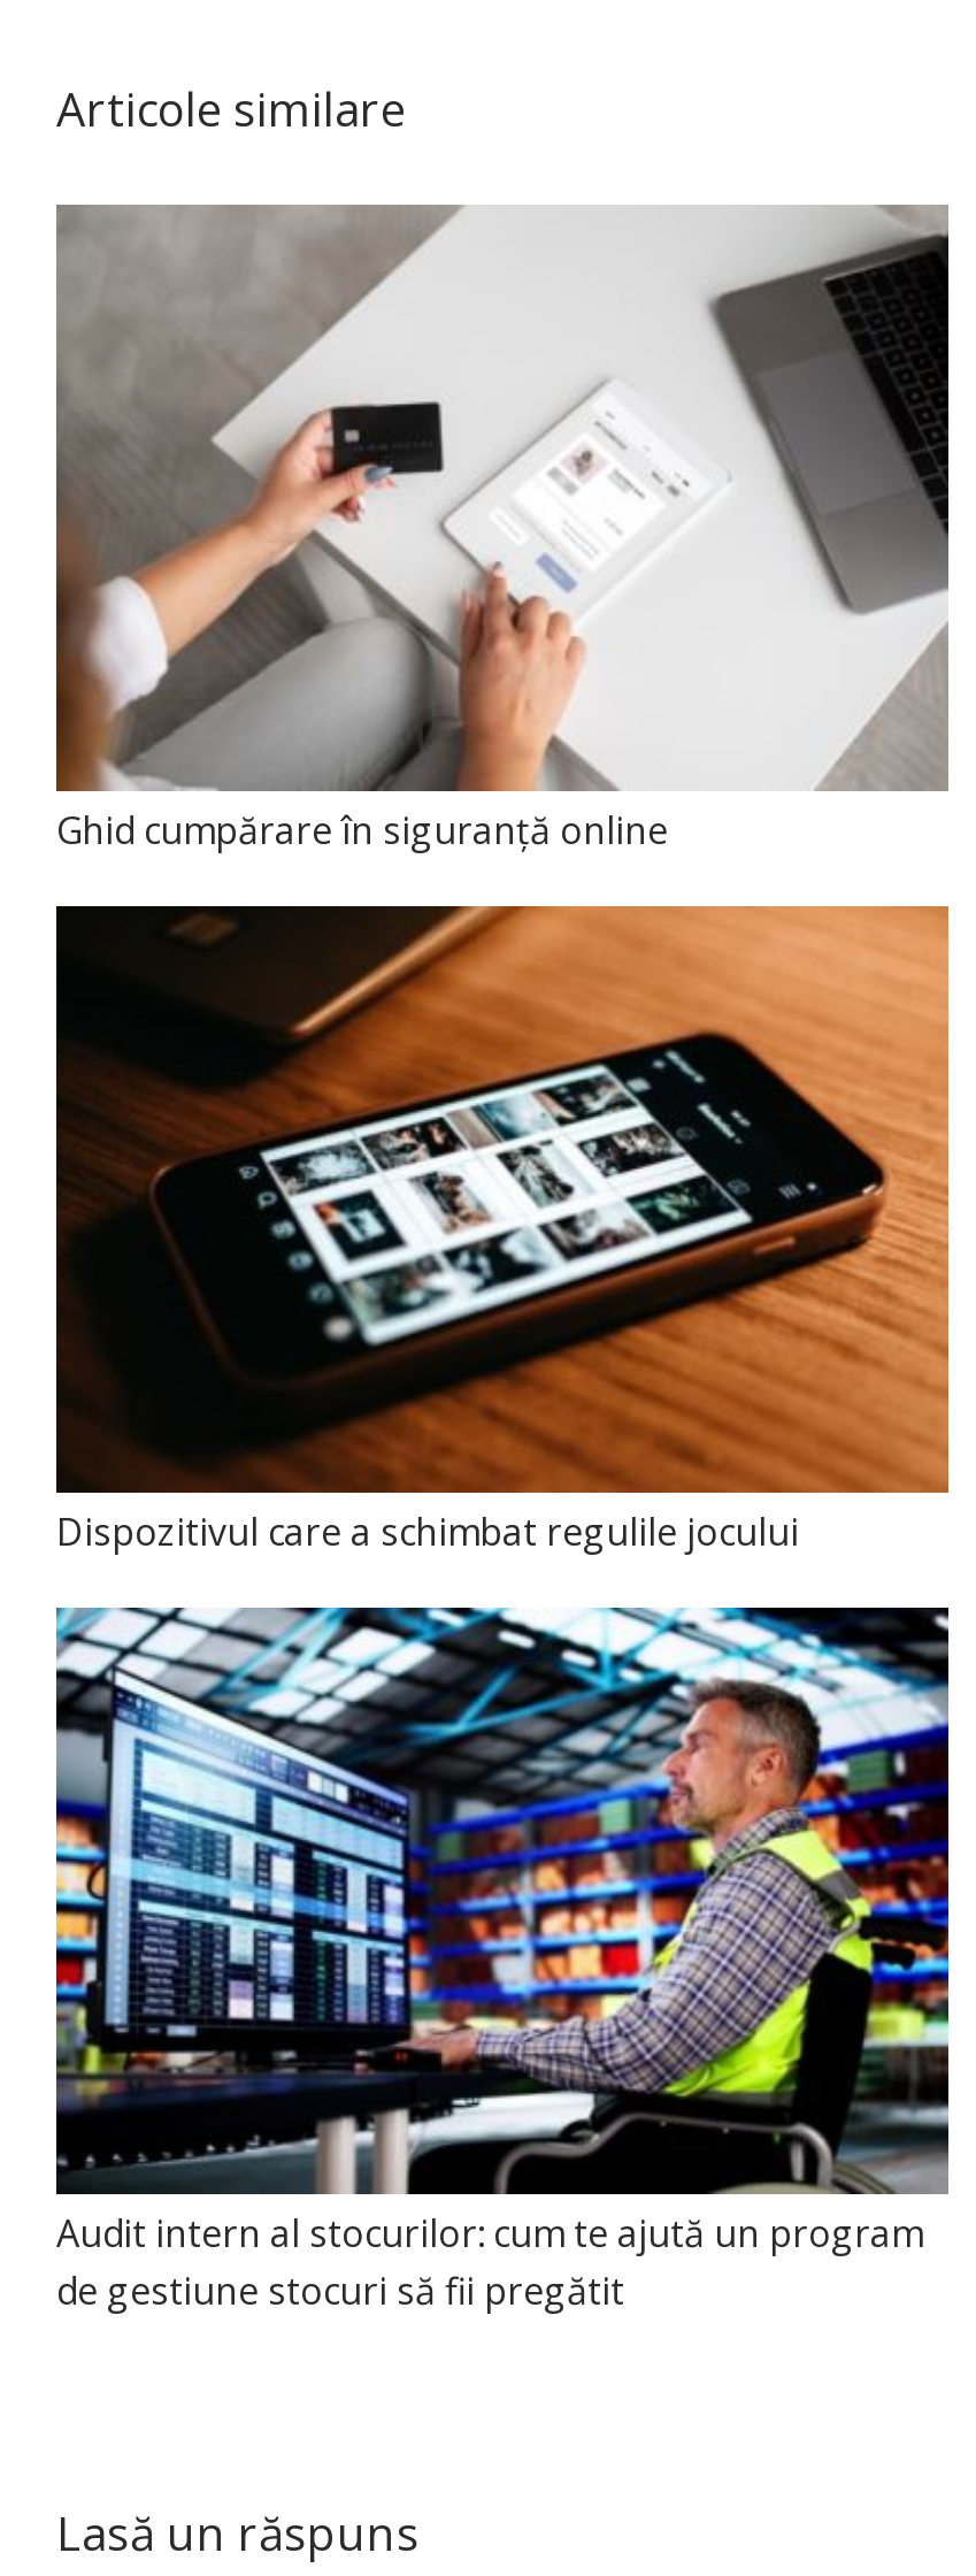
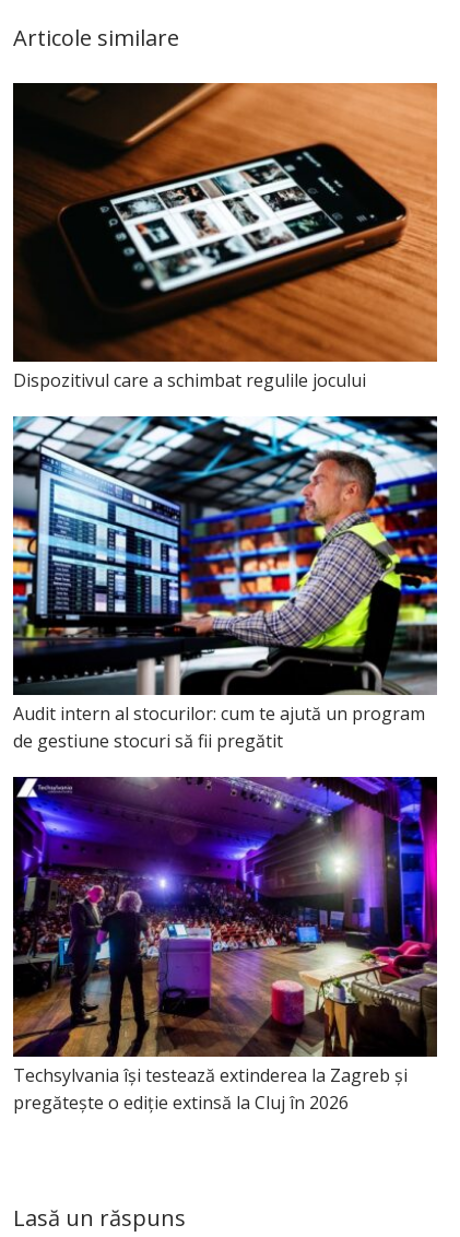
[56,205,951,856] [image] | Ghid cumpărare în siguranță online -> none
moved [54,902,951,2317] -> [12,81,438,753]: [image] | Dispozitivul care a schimbat regulile jocului | Audit intern al stocurilor: cum te ajută un program | de gestiune stocuri să fii pregătit
none -> [12,776,438,1114] [image] | Techsylvania își testează extinderea la Zagreb și | pregătește o ediție extinsă la Cluj în 2026

